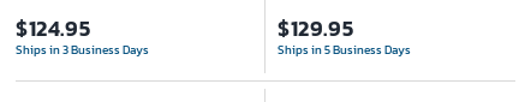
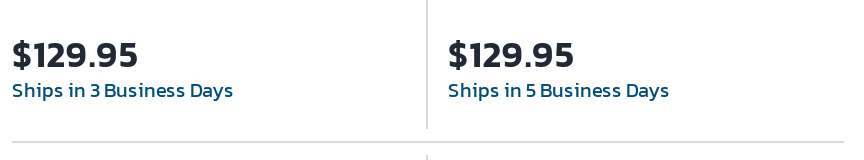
[16,12,90,44] $124.95 -> [12,27,138,81] $129.95

